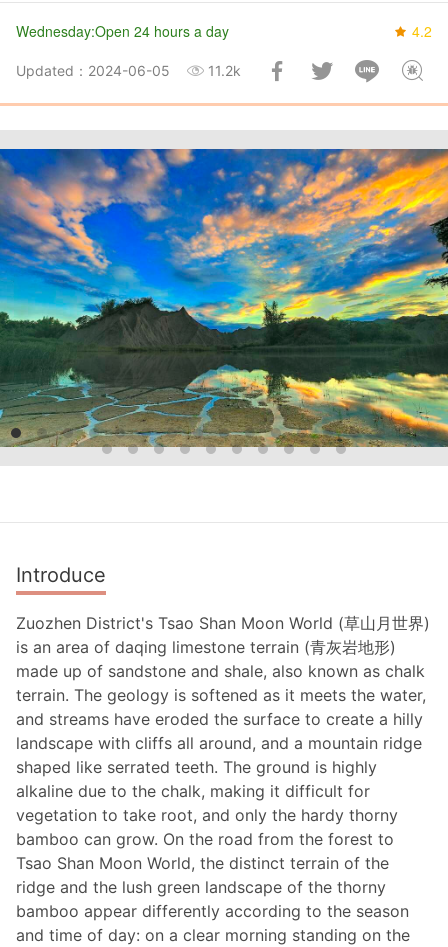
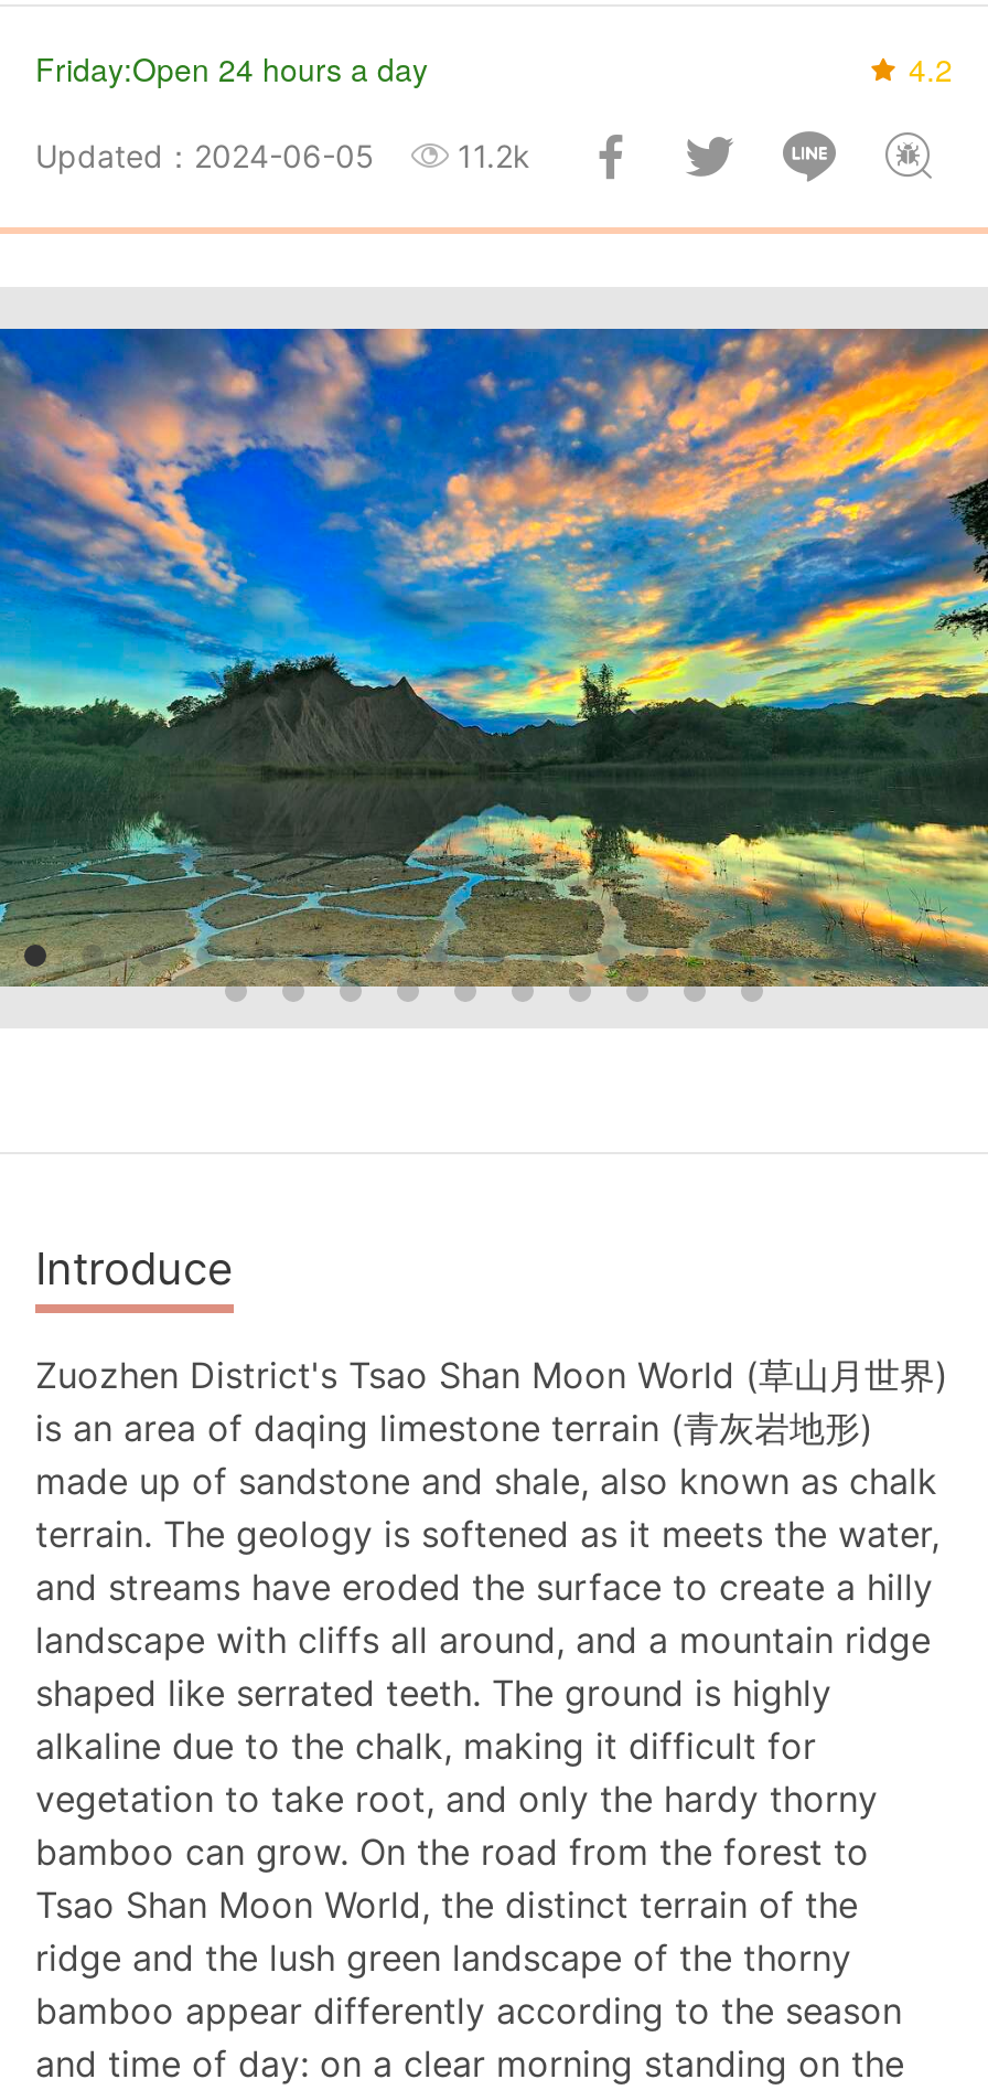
[16,21,229,41] Wednesday:Open 24 hours a day -> [35,46,428,90] Friday:Open 24 hours a day

